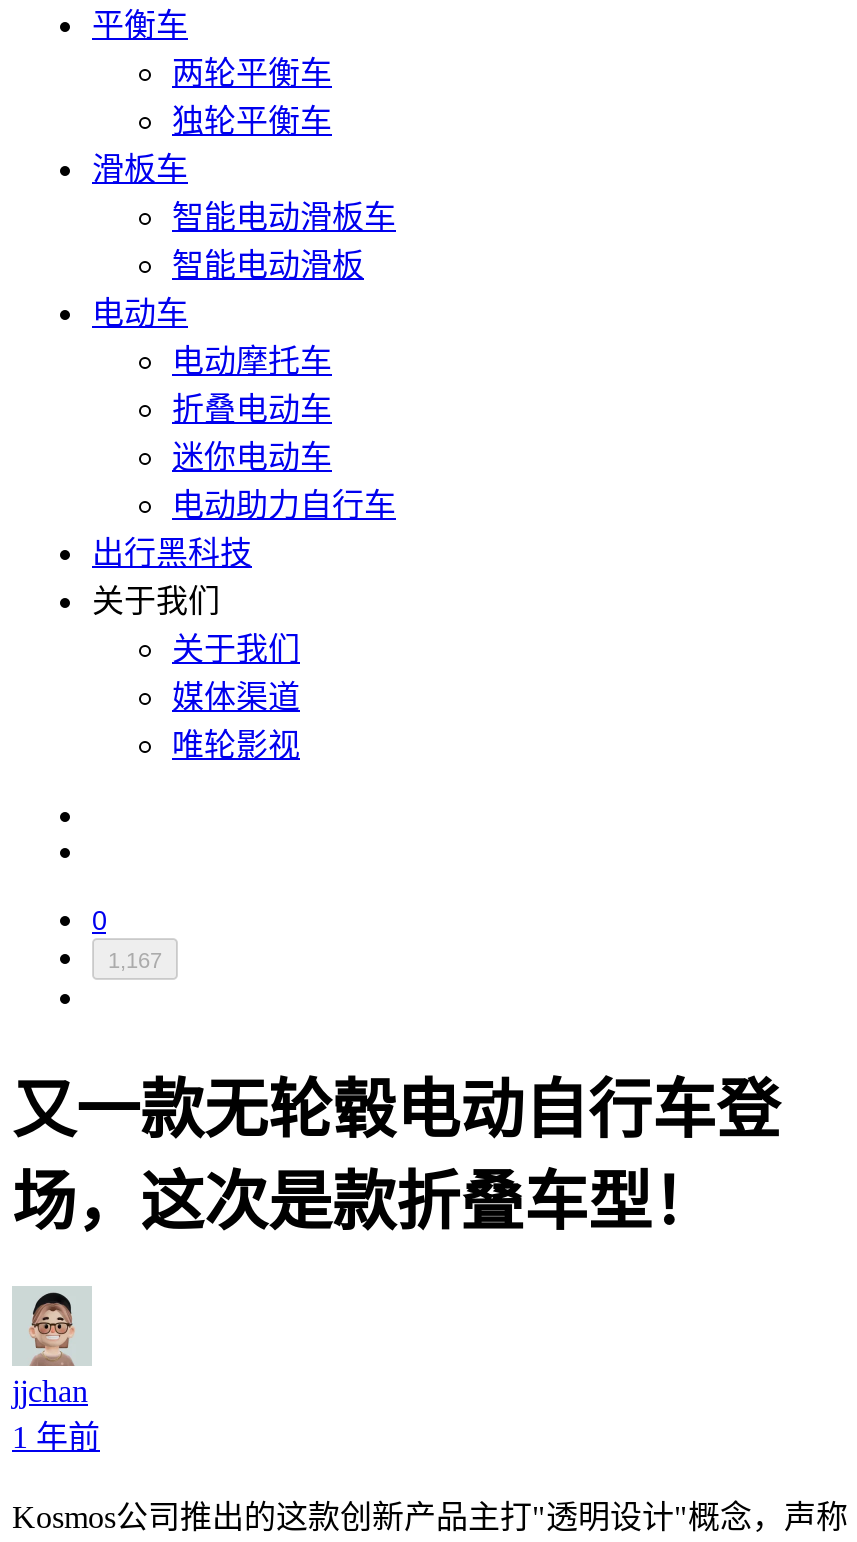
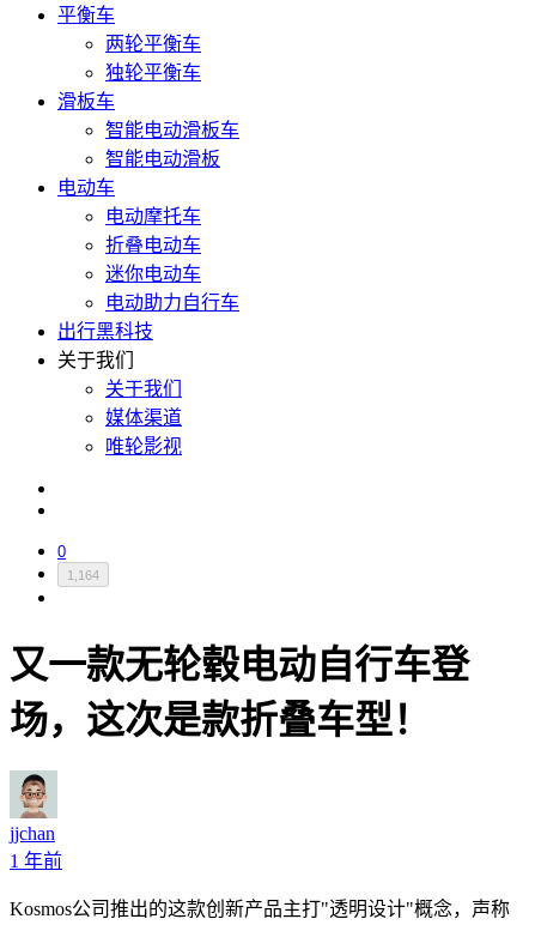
[108,948,162,972] 1,167 -> [67,568,99,582] 1,164

